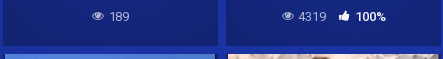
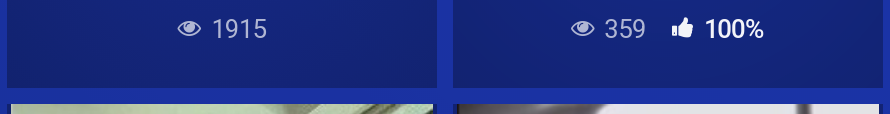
[106,9,129,24] 189 -> [205,14,267,44] 1915
[295,9,385,24] 4319 100% -> [599,14,765,44] 359 100%

